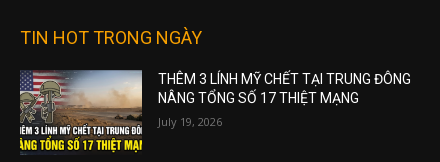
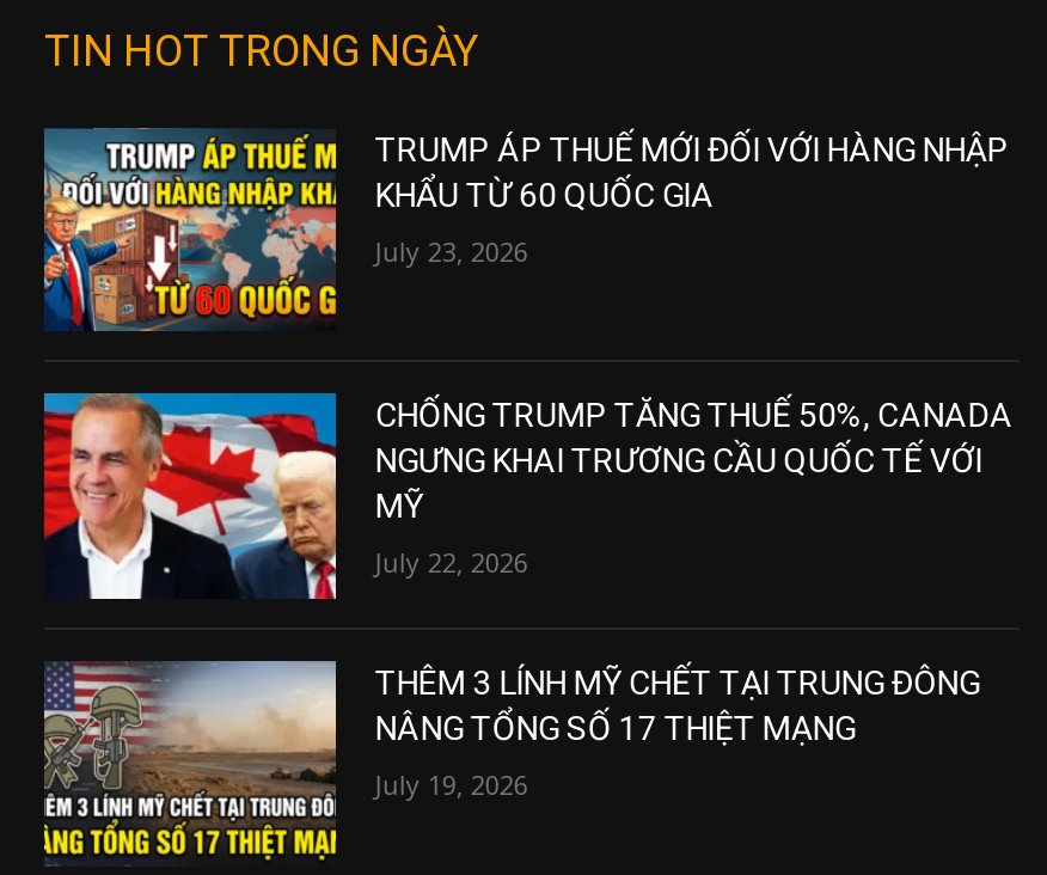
none -> [42,128,1009,334] [image] | TRUMP ÁP THUẾ MỚI ĐỐI VỚI HÀNG NHẬP | KHẨU TỪ 60 QUỐC GIA | July 23, 2026
none -> [42,391,1013,601] [image] | CHỐNG TRUMP TĂNG THUẾ 50%, CANADA | NGƯNG KHAI TRƯƠNG CẦU QUỐC TẾ VỚI | MỸ | July 22, 2026

